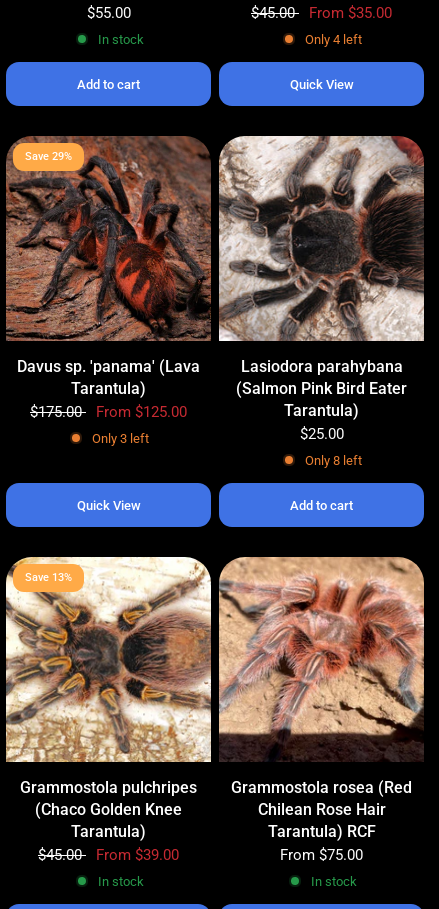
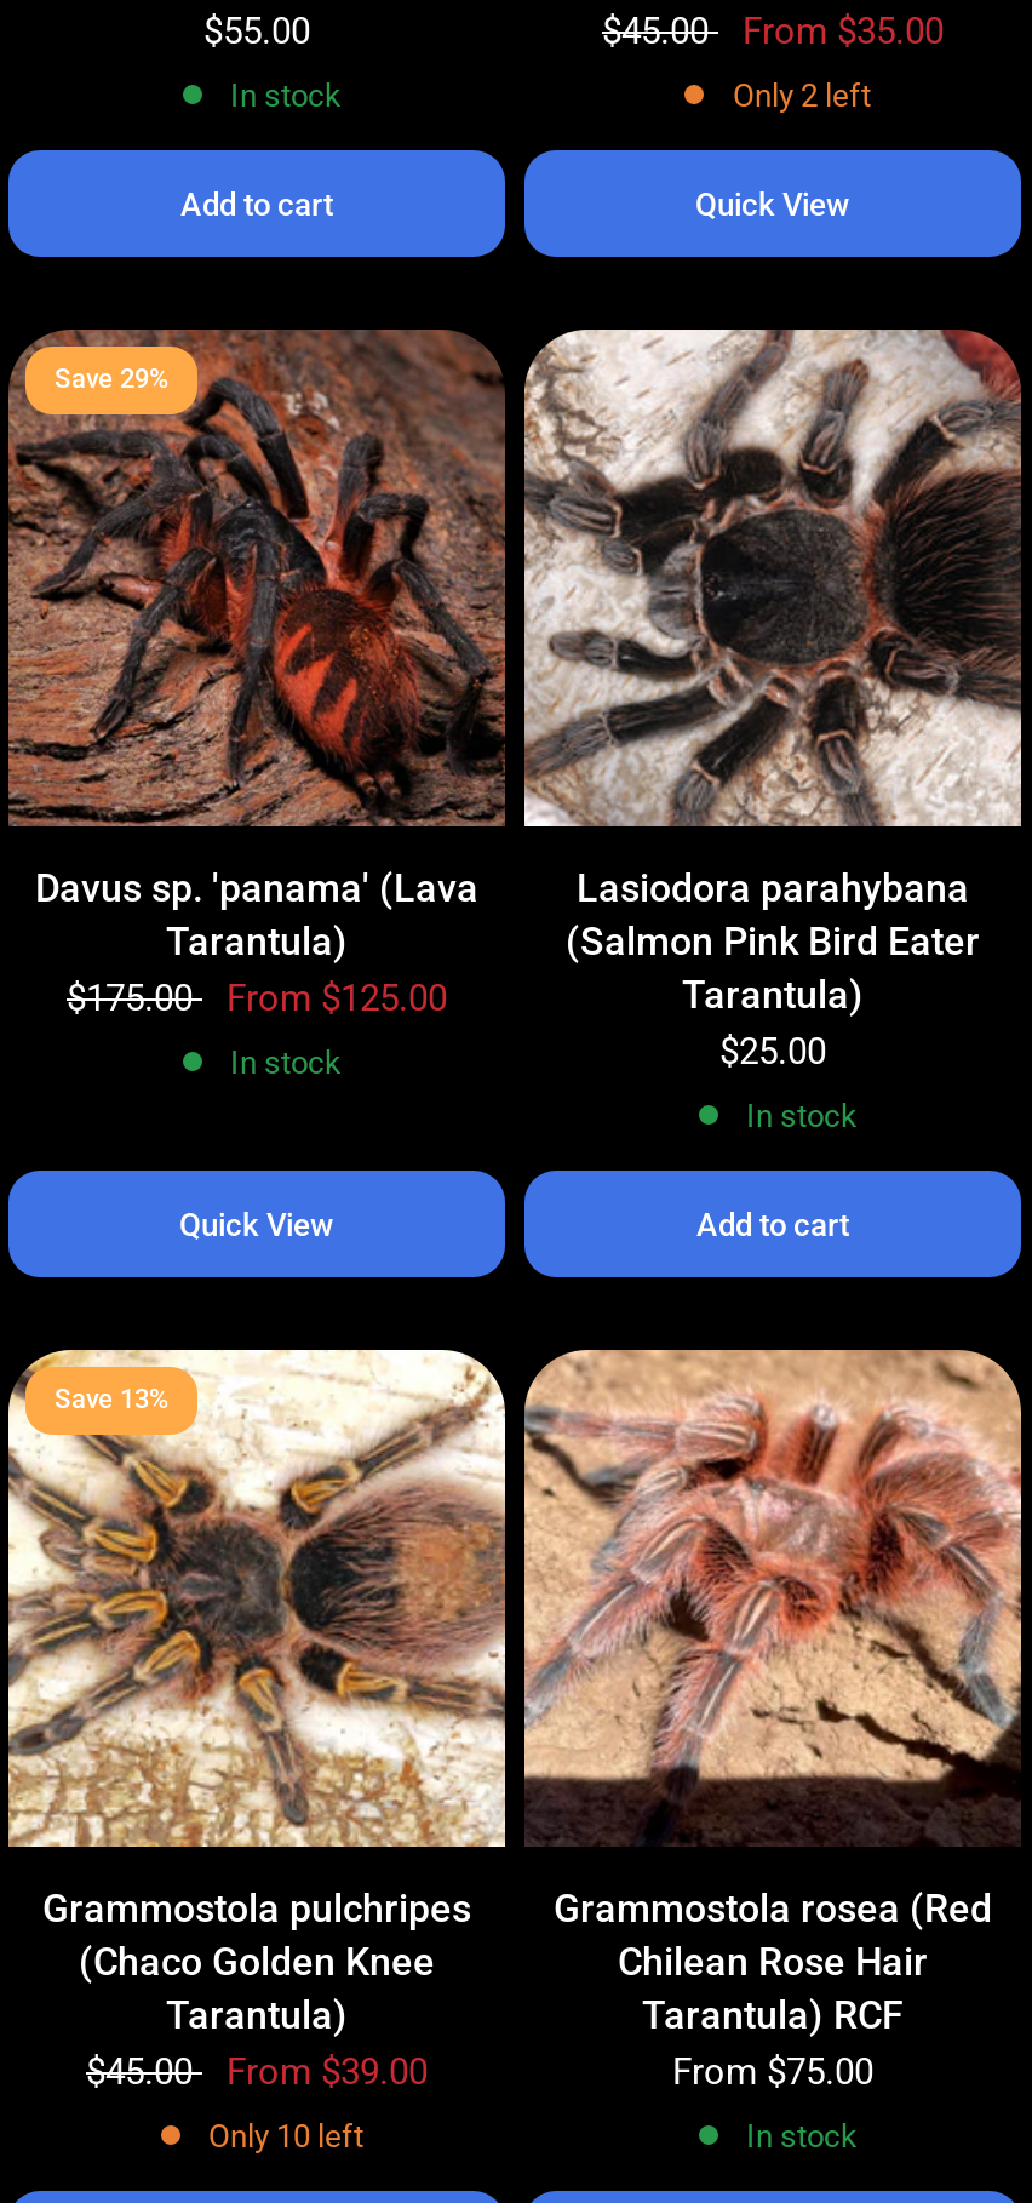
[305,31,362,46] Only 4 left -> [733,76,871,113] Only 2 left
[92,430,149,445] Only 3 left -> [230,1043,342,1080] In stock
[305,452,362,467] Only 8 left -> [746,1097,858,1133] In stock
[97,873,143,888] In stock -> [208,2117,363,2153] Only 10 left

